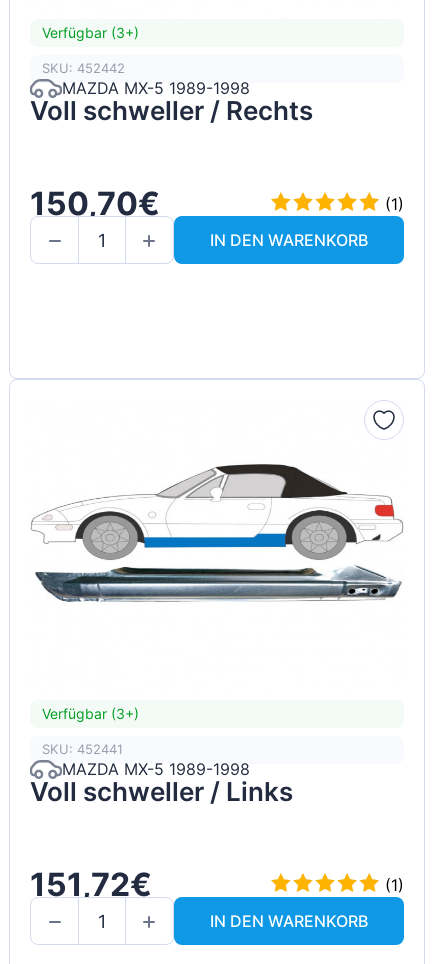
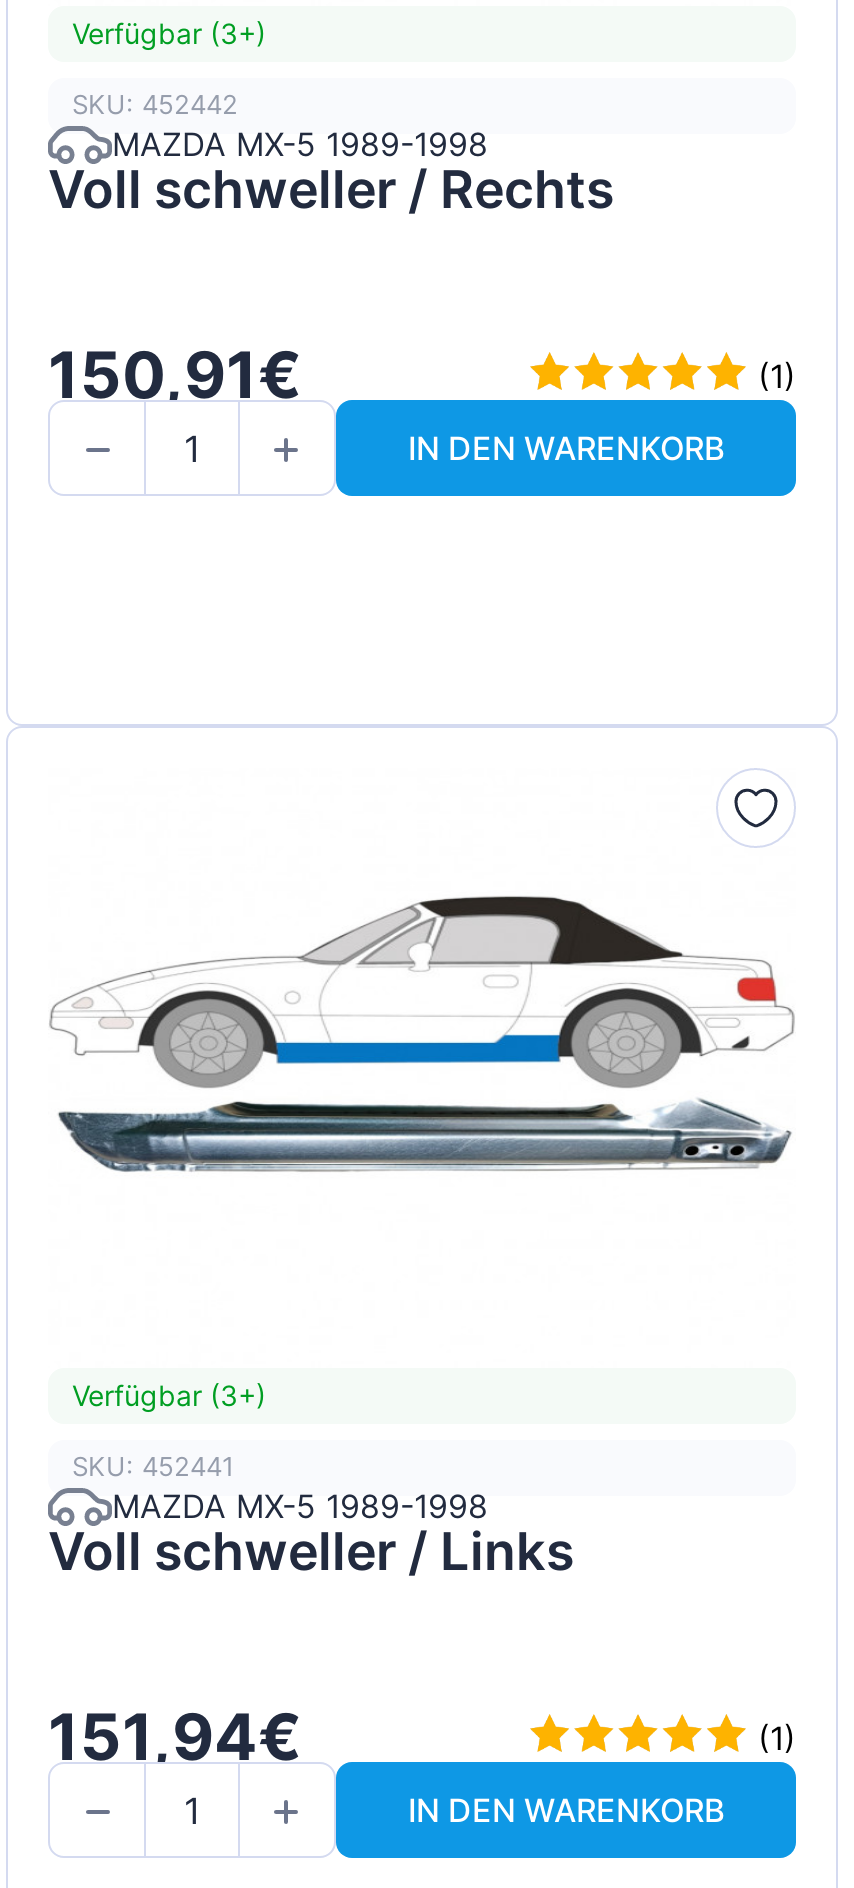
[30,184,160,223] 150,70€ -> [48,336,302,414] 150,91€
[30,865,152,904] 151,72€ -> [48,1698,302,1776] 151,94€

